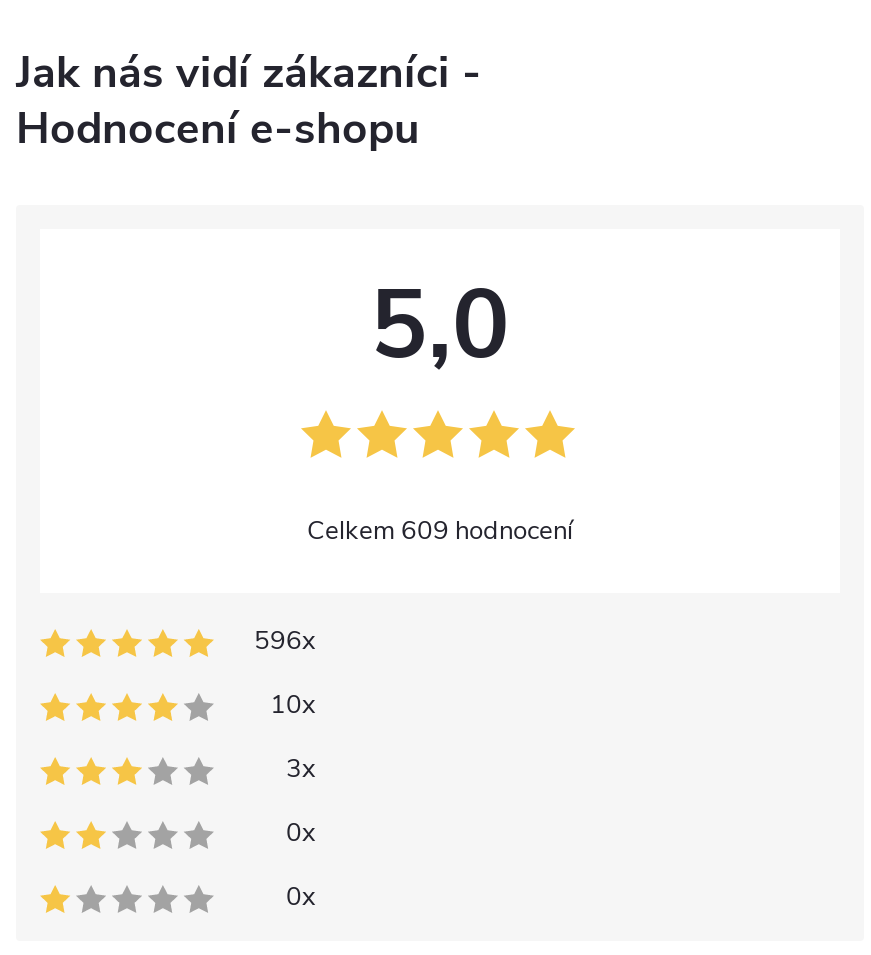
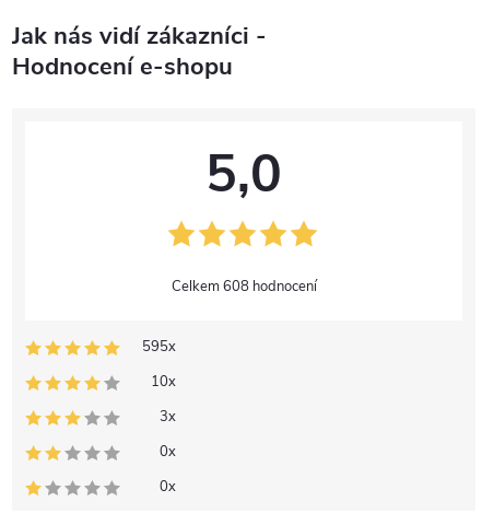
[401,512,573,548] 609 hodnocení -> [222,276,316,296] 608 hodnocení
[254,623,316,659] 596x -> [142,337,176,357] 595x

